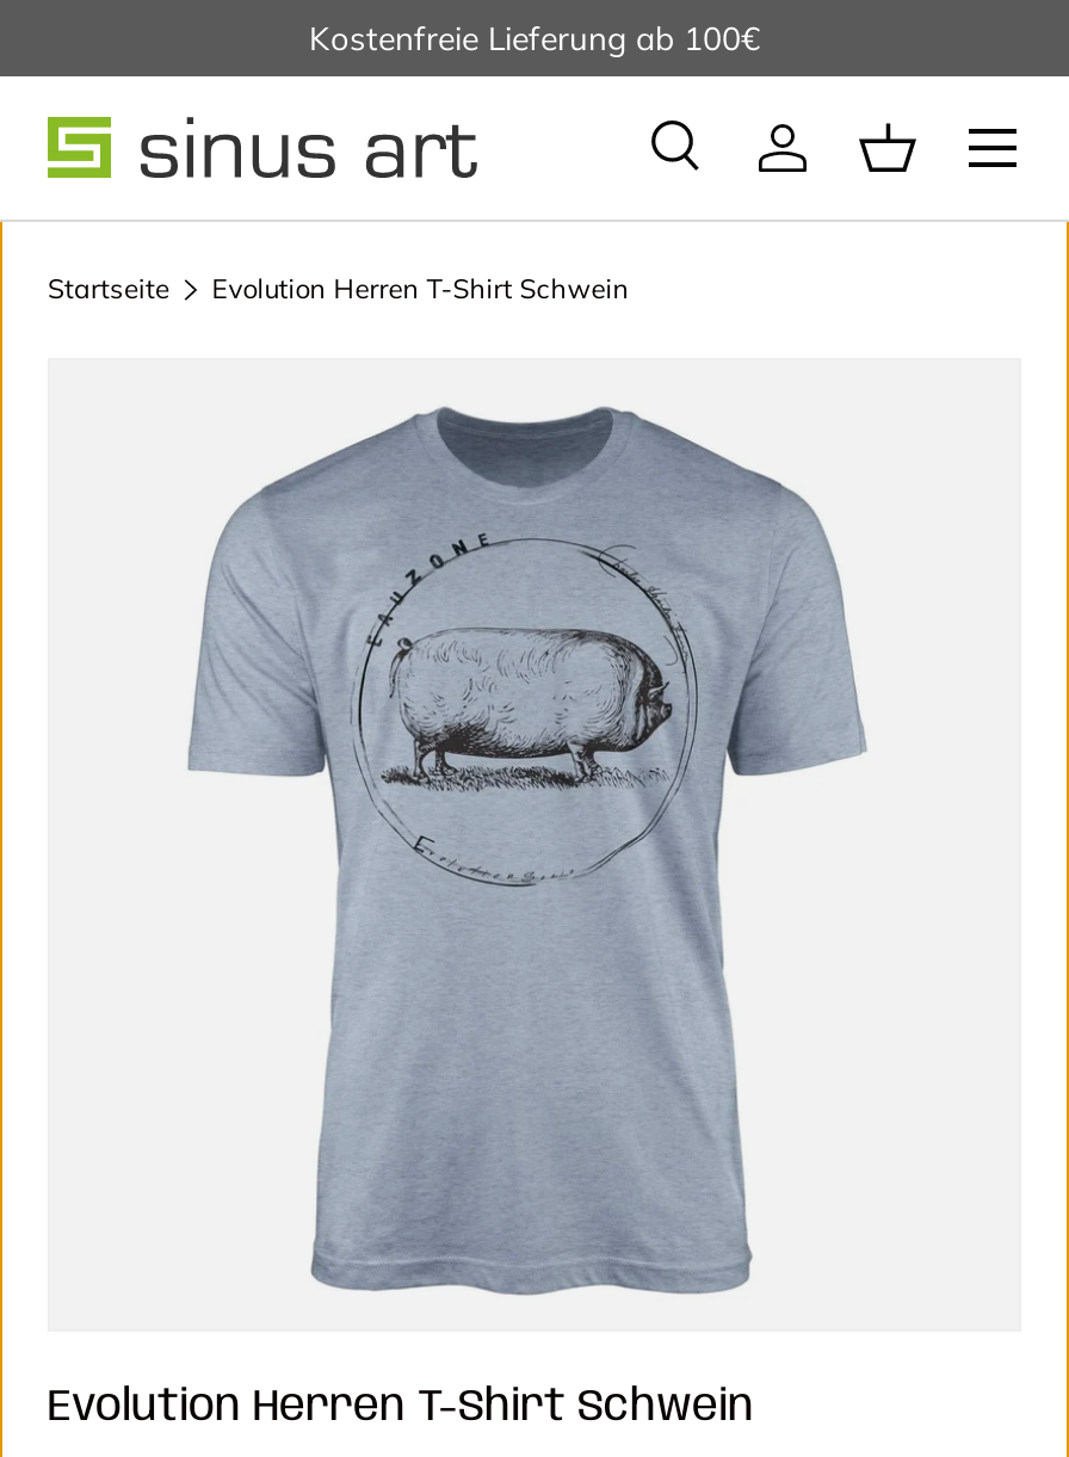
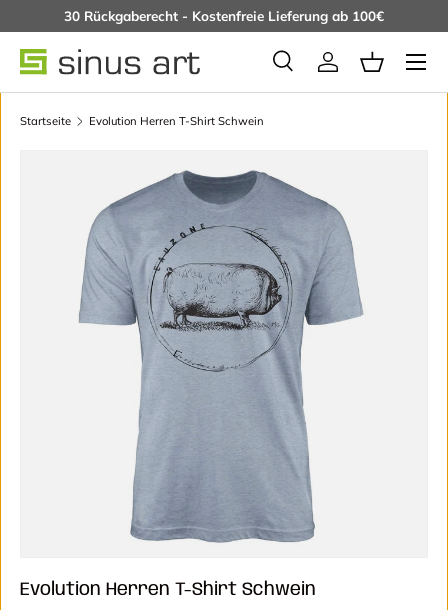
[309,17,760,57] Kostenfreie Lieferung ab 100€ -> [64,7,384,24] 30 Rückgaberecht - Kostenfreie Lieferung ab 100€

